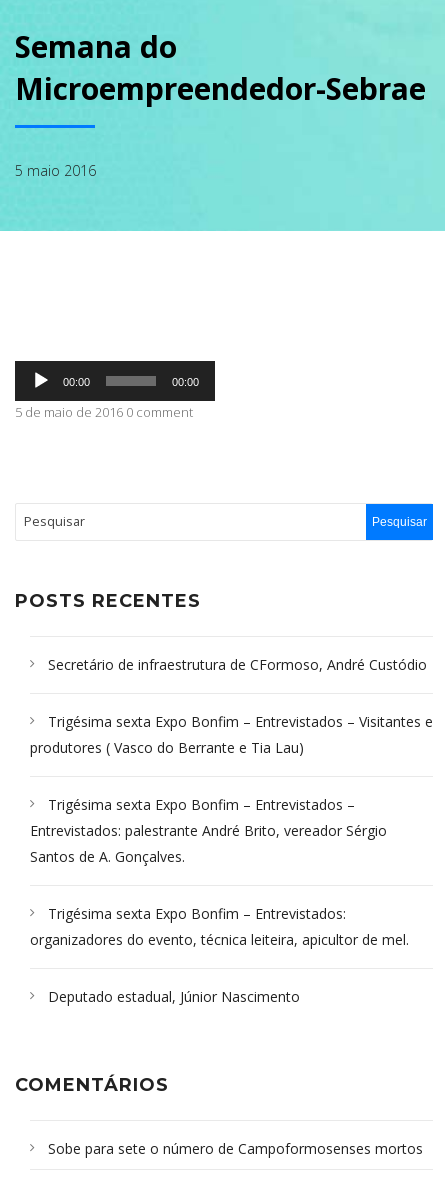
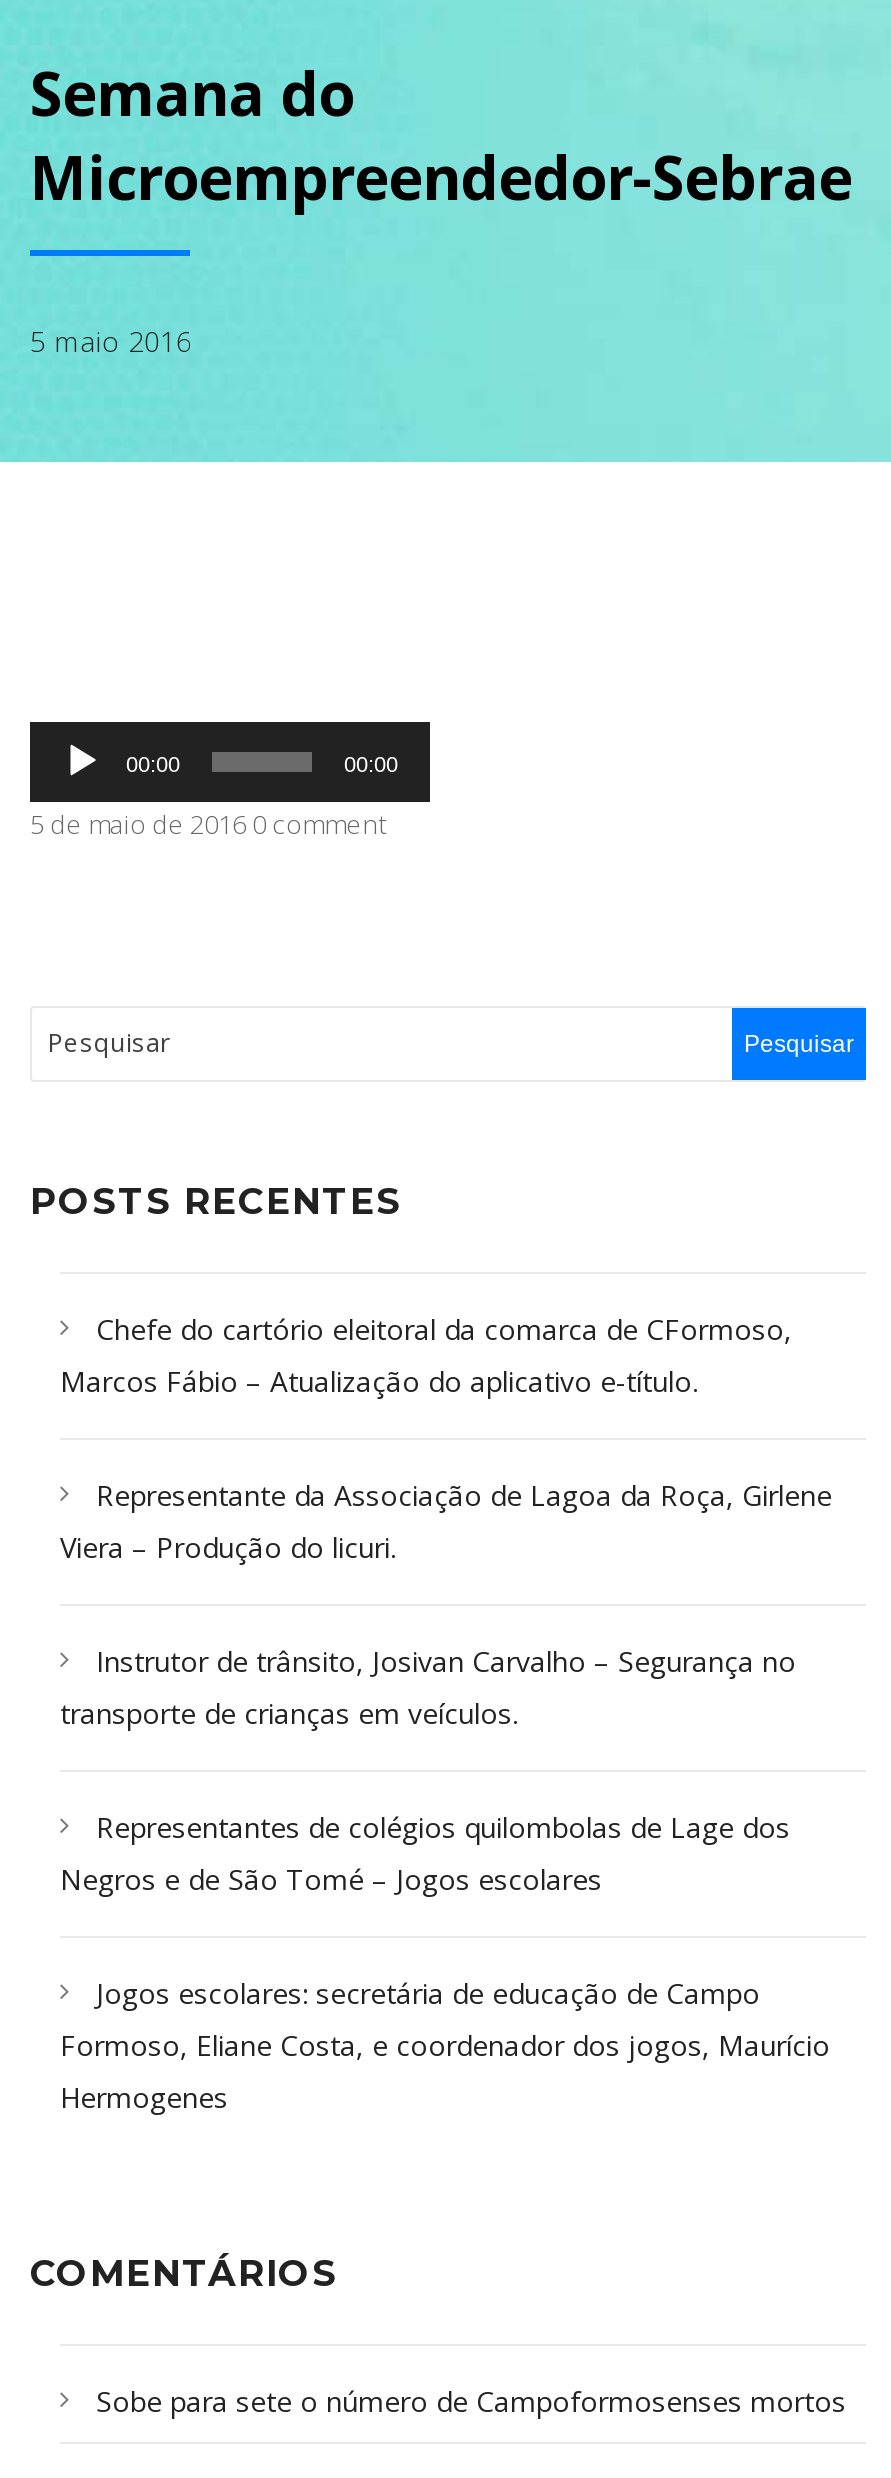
[48,655,427,674] Secretário de infraestrutura de CFormoso, André Custódio -> [60,1310,792,1400] Chefe do cartório eleitoral da comarca de CFormoso, | Marcos Fábio – Atualização do aplicativo e-título.
[30,712,433,757] Trigésima sexta Expo Bonfim – Entrevistados – Visitantes e | produtores ( Vasco do Berrante e Tia Lau) -> [60,1476,832,1566] Representante da Associação de Lagoa da Roça, Girlene | Viera – Produção do licuri.
[30,795,387,866] Trigésima sexta Expo Bonfim – Entrevistados – | Entrevistados: palestrante André Brito, vereador Sérgio | Santos de A. Gonçalves. -> [60,1642,796,1732] Instrutor de trânsito, Josivan Carvalho – Segurança no | transporte de crianças em veículos.
[30,904,409,949] Trigésima sexta Expo Bonfim – Entrevistados: | organizadores do evento, técnica leiteira, apicultor de mel. -> [60,1808,790,1898] Representantes de colégios quilombolas de Lage dos | Negros e de São Tomé – Jogos escolares
[48,987,300,1006] Deputado estadual, Júnior Nascimento -> [60,1974,830,2116] Jogos escolares: secretária de educação de Campo | Formoso, Eliane Costa, e coordenador dos jogos, Maurício | Hermogenes

